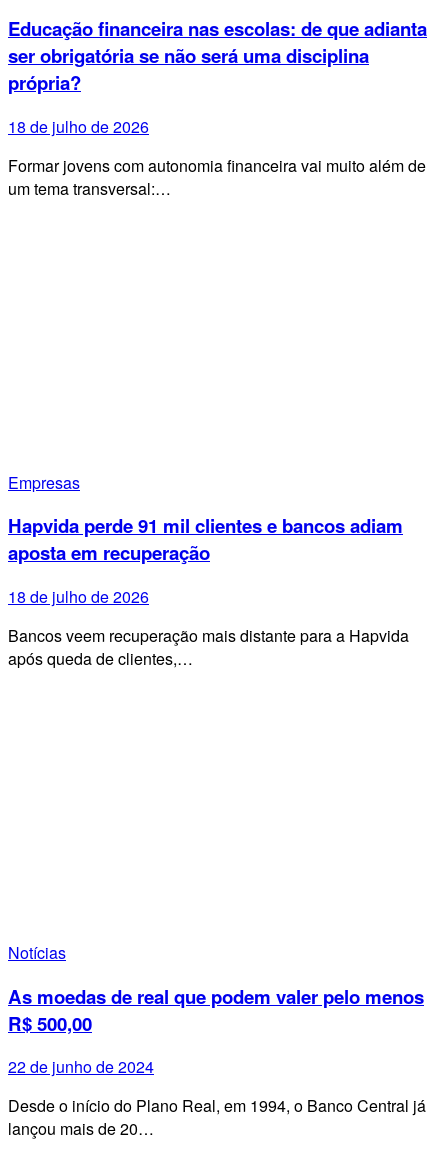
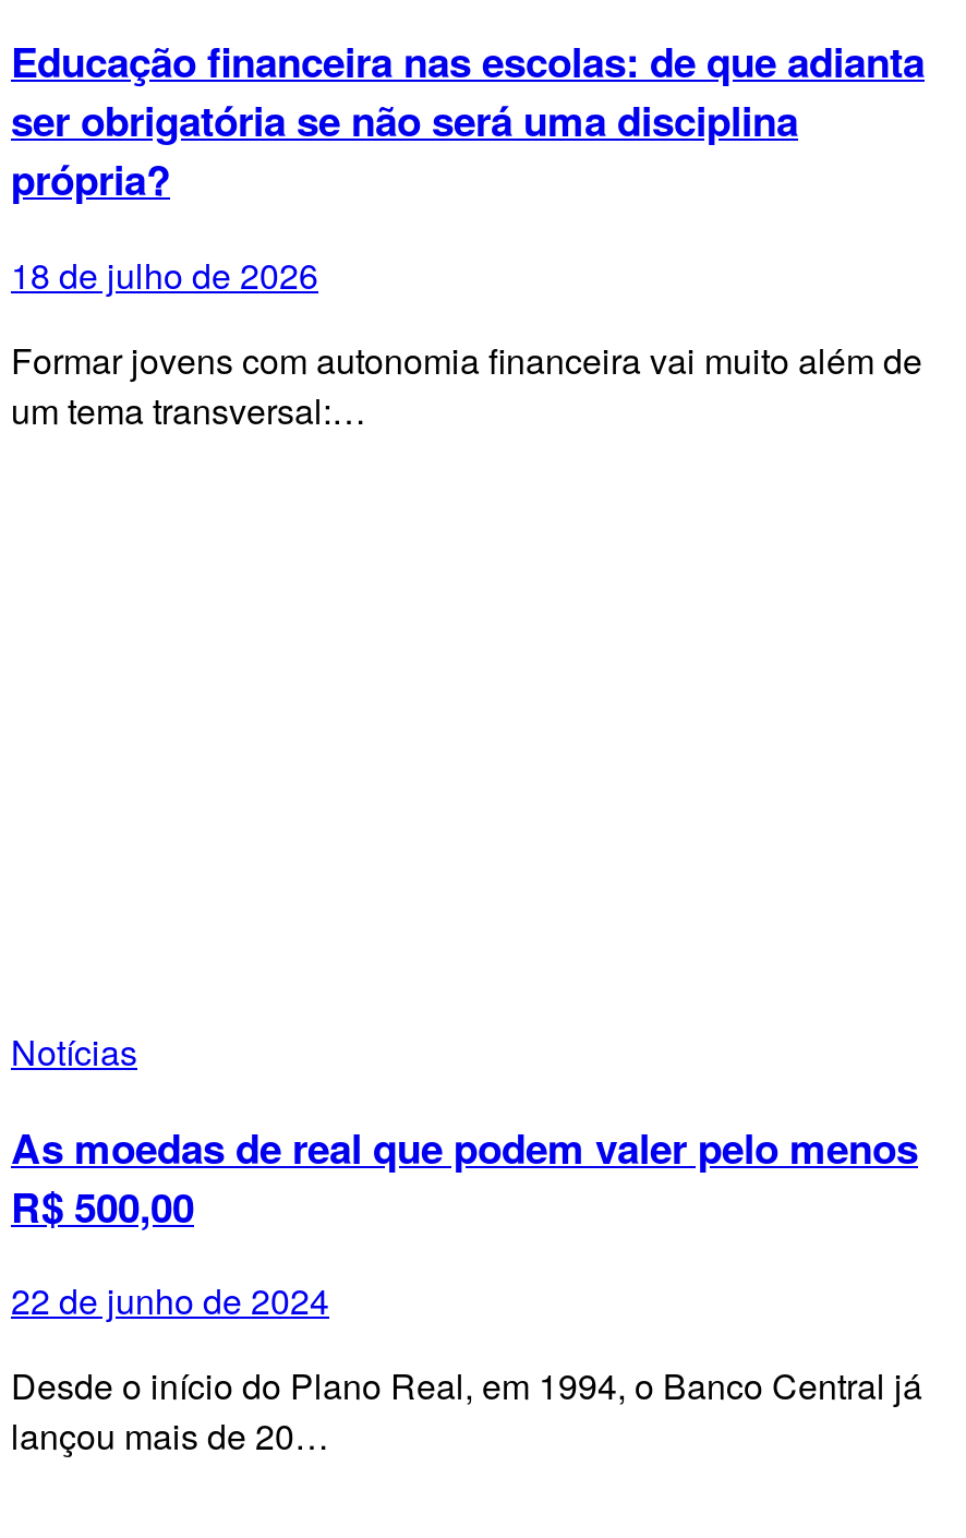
[8,470,409,670] Empresas | Hapvida perde 91 mil clientes e bancos adiam | aposta em recuperação | 18 de julho de 2026 | Bancos veem recuperação mais distante para a Hapvida | após queda de clientes,… -> none

